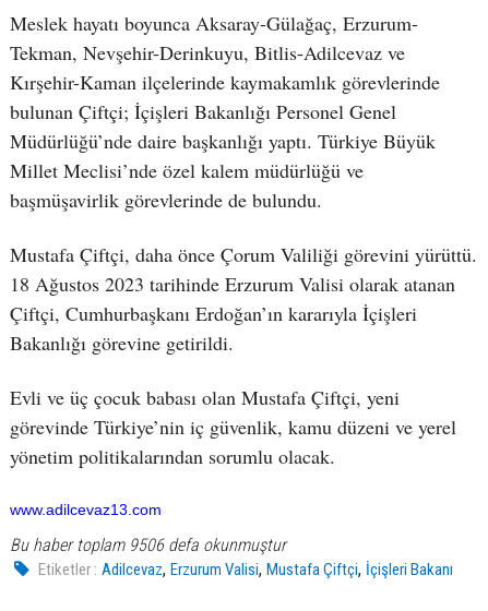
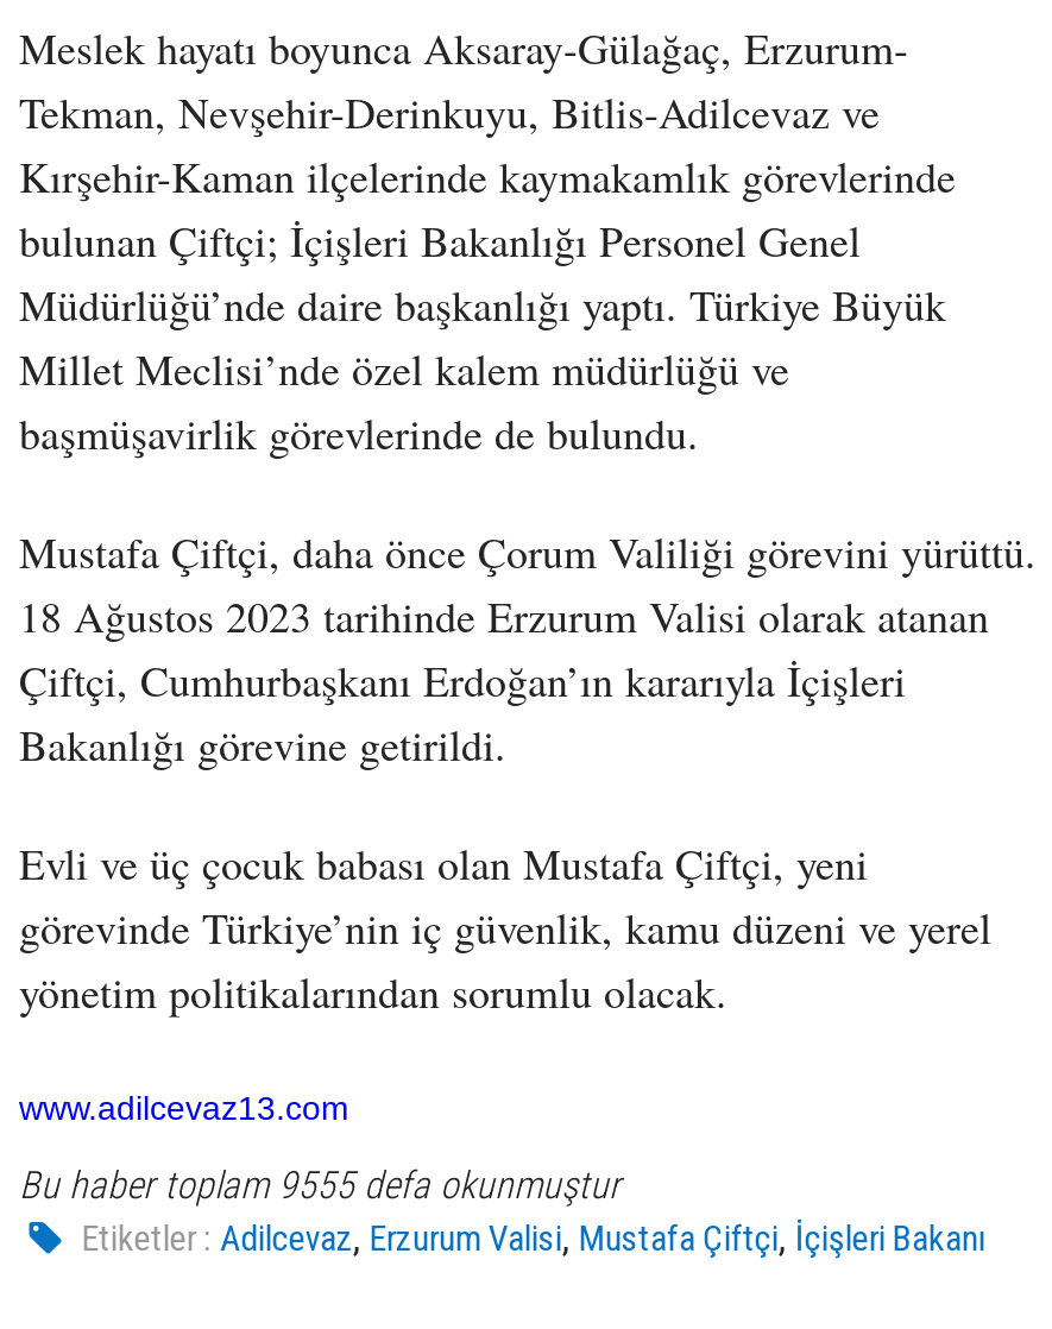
[10,535,286,556] Bu haber toplam 9506 defa okunmuştur -> [19,1163,621,1208] Bu haber toplam 9555 defa okunmuştur

